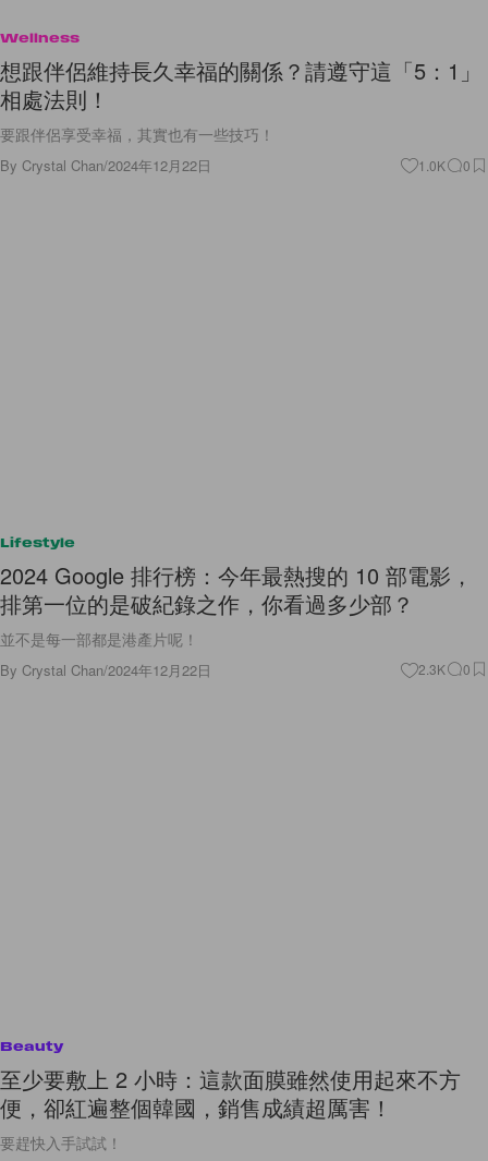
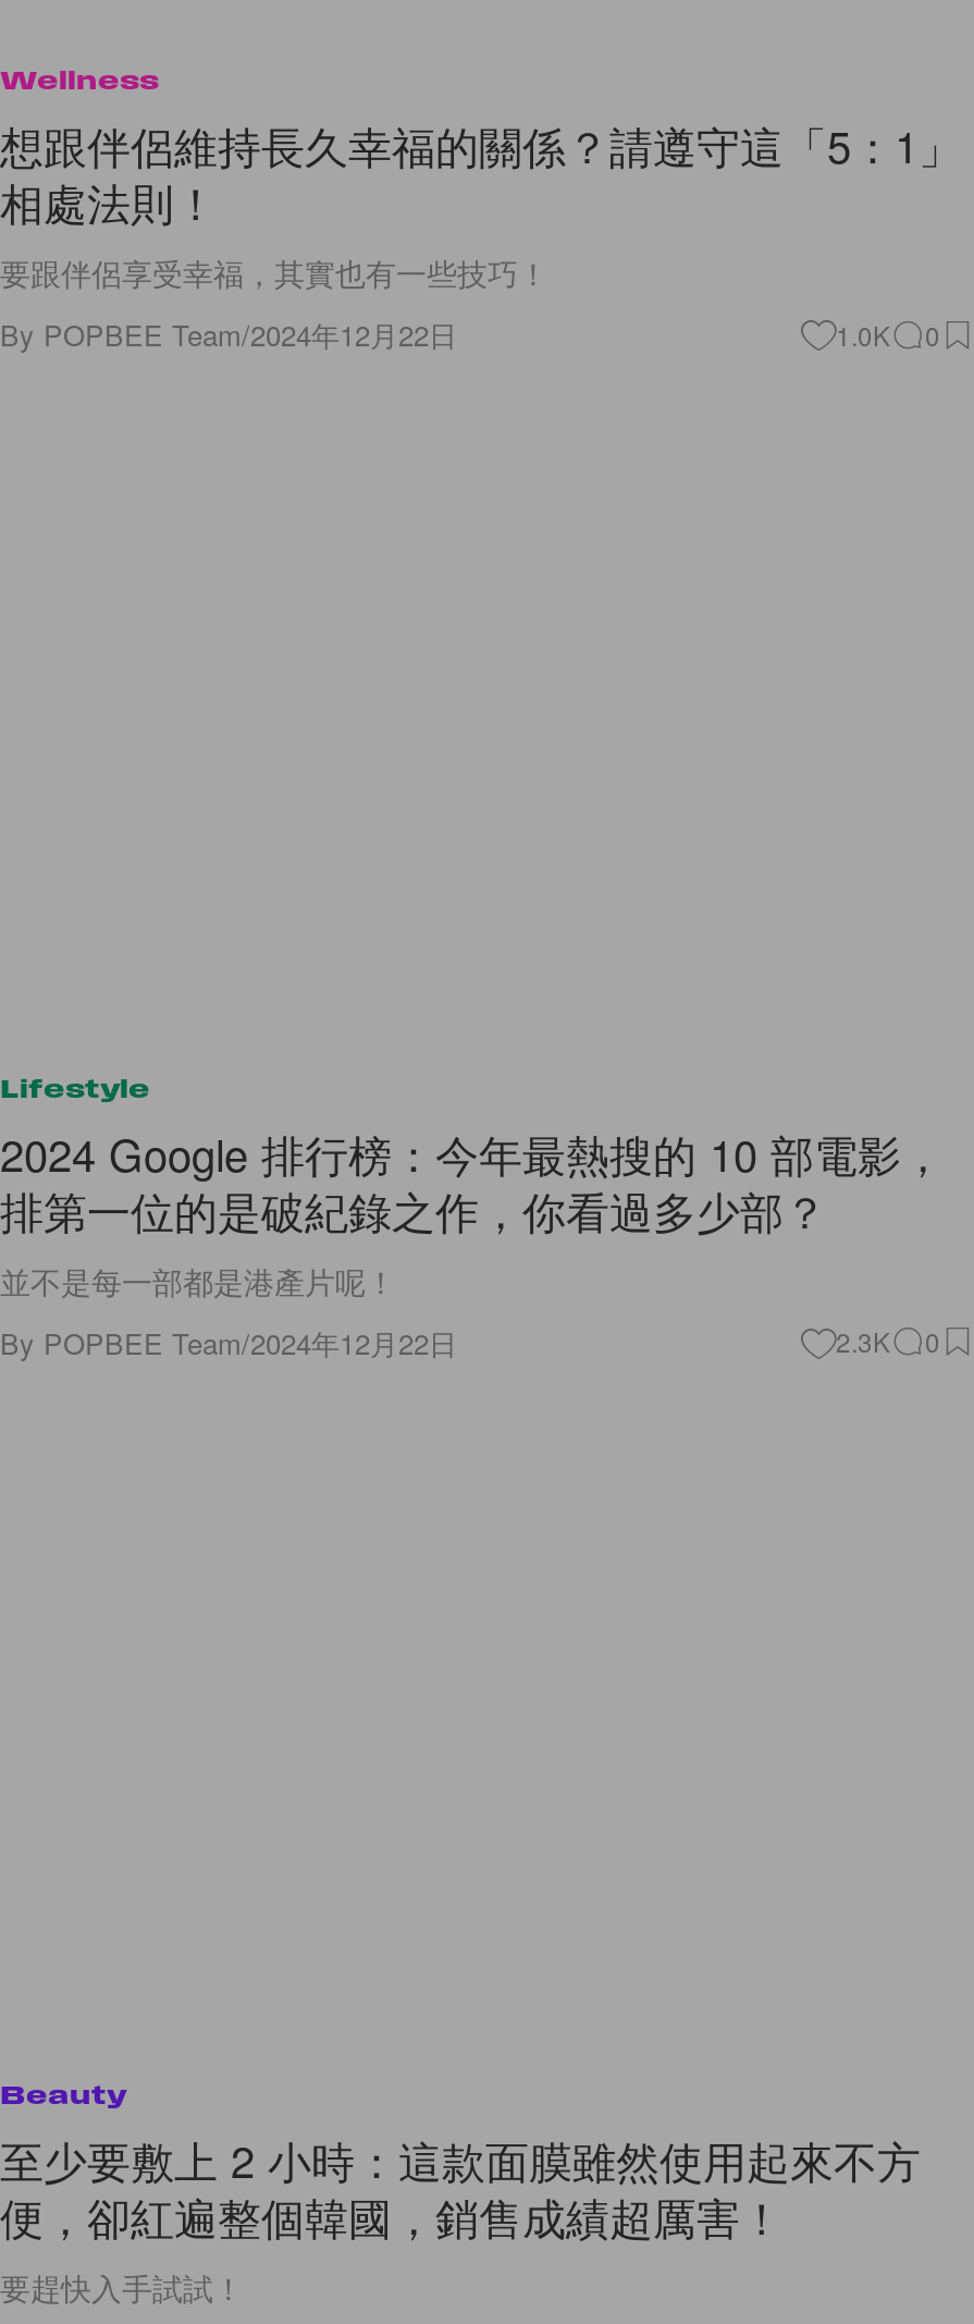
[0,155,211,176] By Crystal Chan/2024年12月22日 -> [0,314,457,355] By POPBEE Team/2024年12月22日
[0,659,211,680] By Crystal Chan/2024年12月22日 -> [0,1321,457,1363] By POPBEE Team/2024年12月22日

